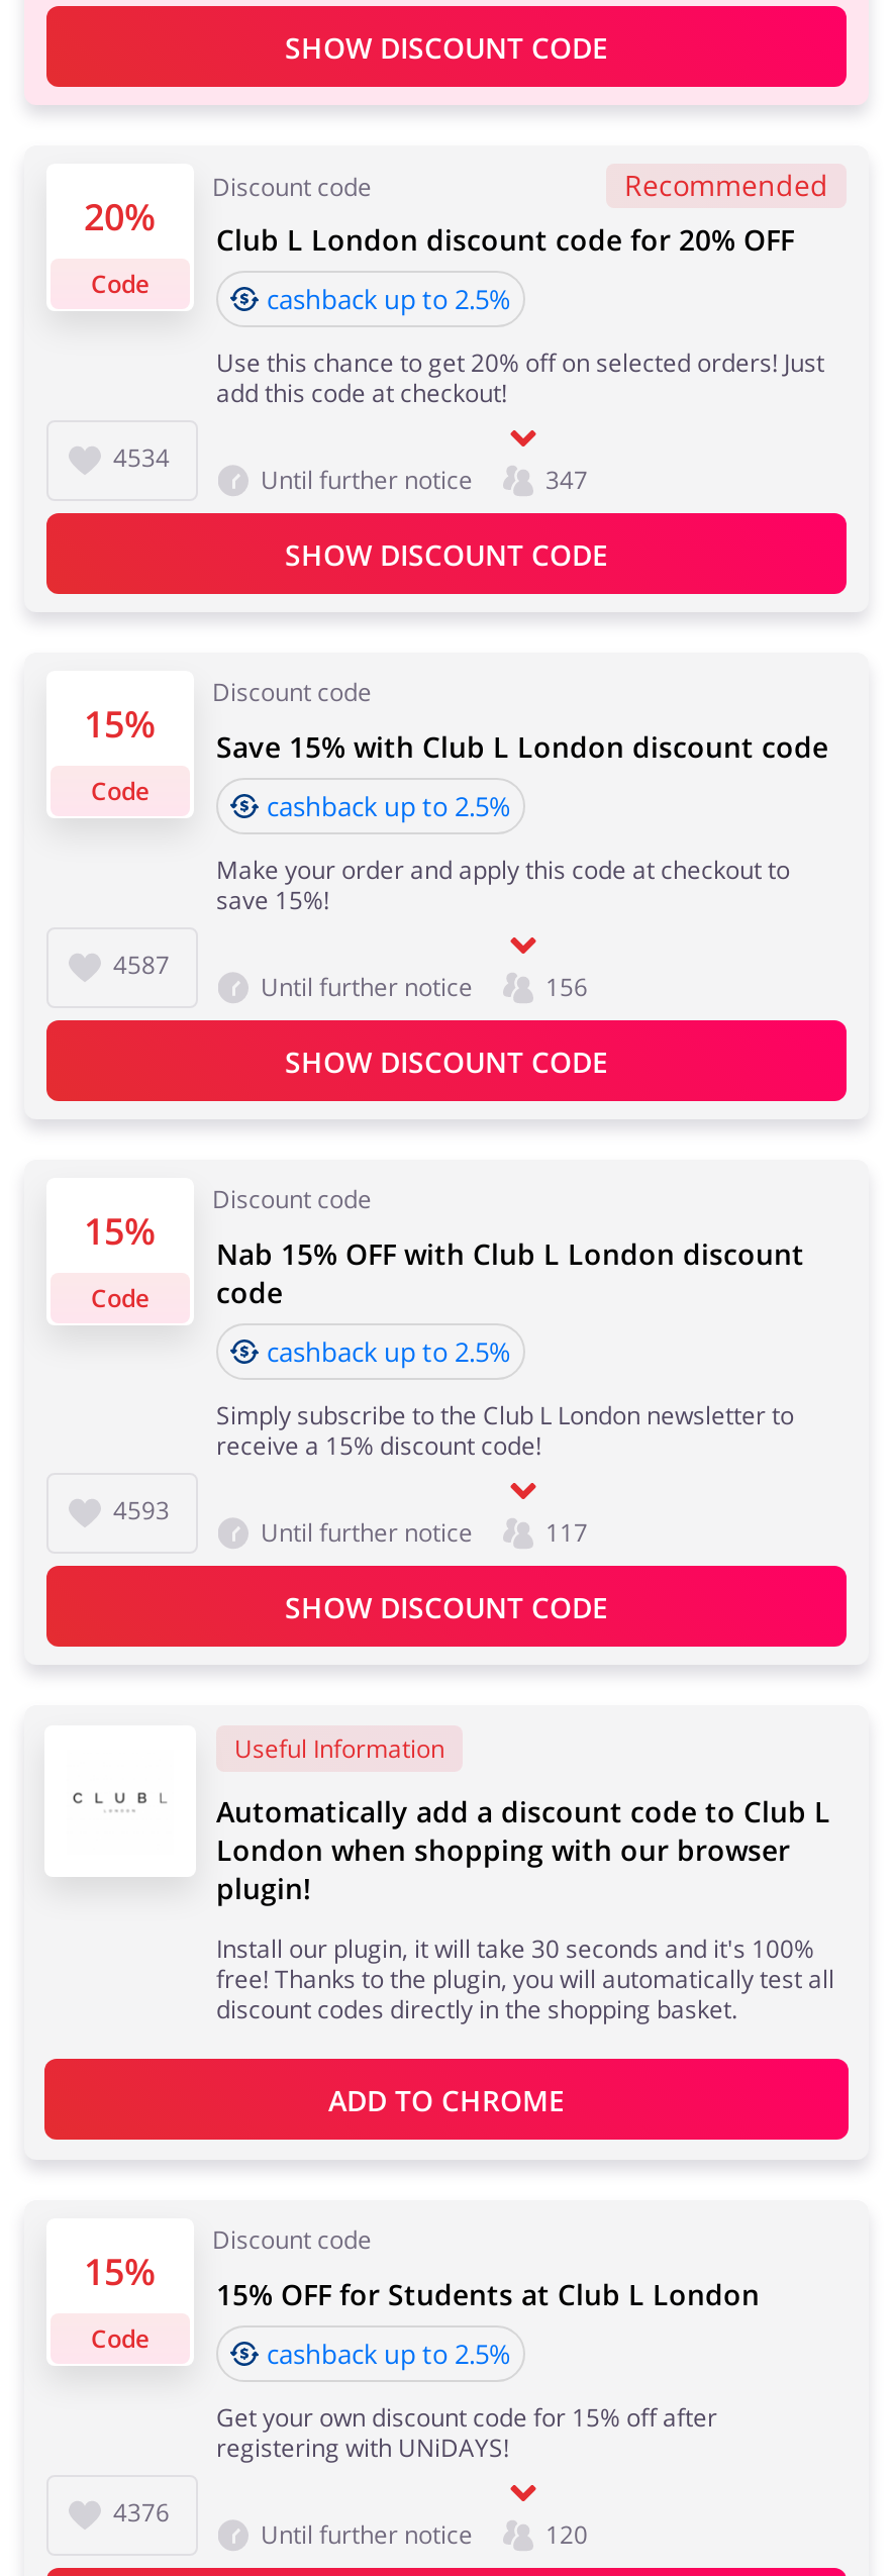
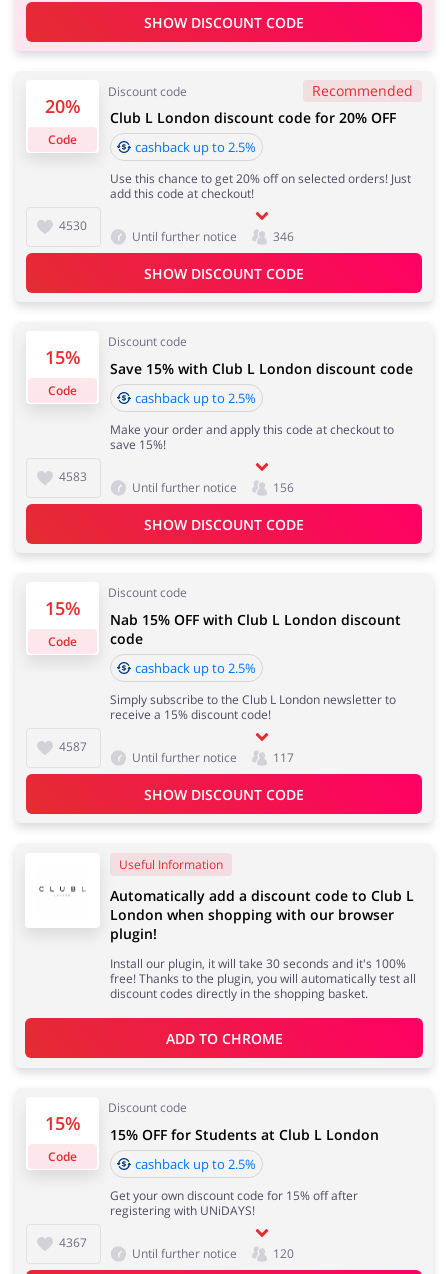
[113,441,170,475] 4534 -> [59,217,87,234] 4530
[545,463,588,497] 347 -> [273,228,294,245] 346
[113,948,170,982] 4587 -> [59,468,87,485] 4583
[113,1493,170,1528] 4593 -> [59,738,87,755] 4587
[113,2496,170,2530] 4376 -> [59,1234,87,1251] 4367

